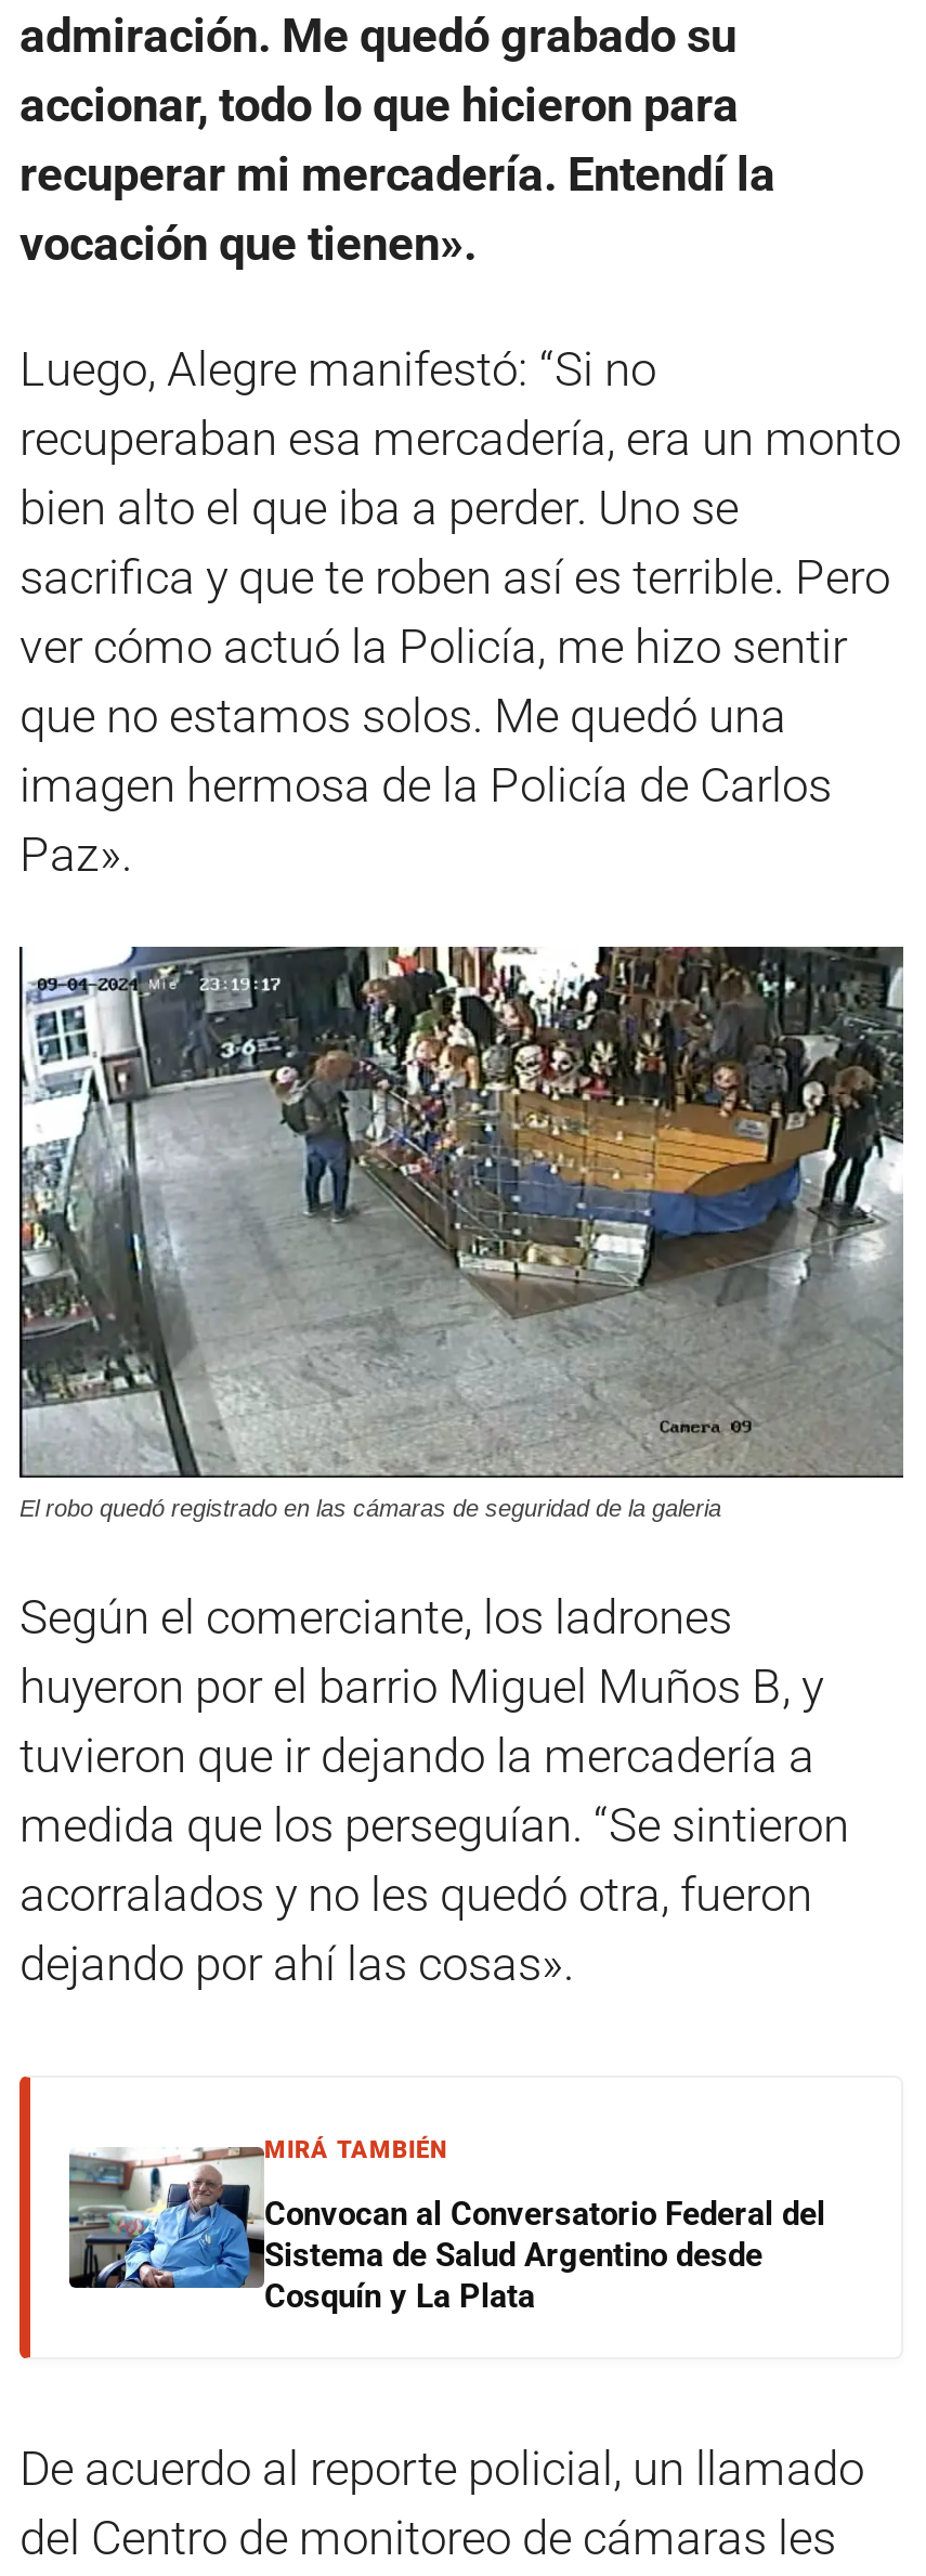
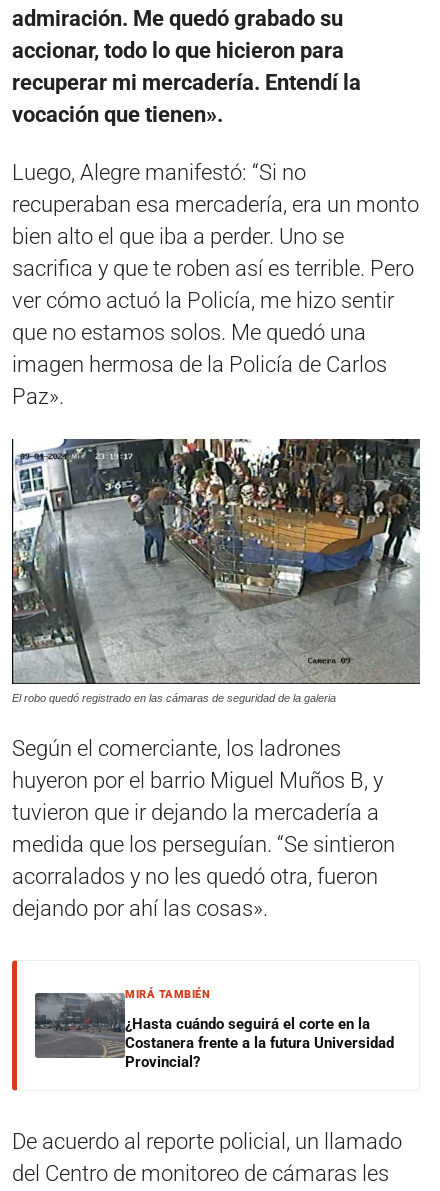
[69,2146,825,2316] [image] | Convocan al Conversatorio Federal del | Sistema de Salud Argentino desde | Cosquín y La Plata -> [35,992,394,1071] [image] | ¿Hasta cuándo seguirá el corte en la | Costanera frente a la futura Universidad | Provincial?

